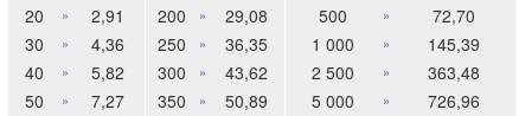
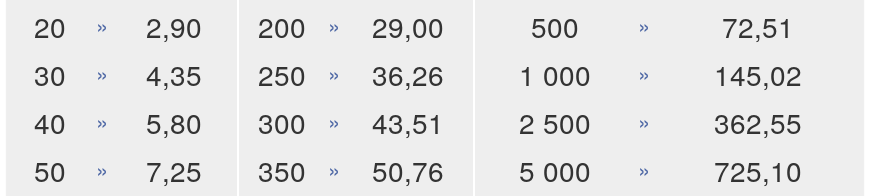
[91,4,124,27] 2,91 -> [146,6,202,46] 2,90
[225,4,267,27] 29,08 -> [372,6,444,46] 29,00
[432,4,475,27] 72,70 -> [722,6,794,46] 72,51
[91,32,124,56] 4,36 -> [146,54,202,94] 4,35
[225,32,267,56] 36,35 -> [372,54,444,94] 36,26
[427,32,479,56] 145,39 -> [714,54,802,94] 145,02
[91,60,124,84] 5,82 -> [146,102,202,142] 5,80
[225,60,267,84] 43,62 -> [372,102,444,142] 43,51
[427,60,479,84] 363,48 -> [714,102,802,142] 362,55
[91,89,124,112] 7,27 -> [146,150,202,190] 7,25
[225,89,267,112] 50,89 -> [372,150,444,190] 50,76
[427,89,479,112] 726,96 -> [714,150,802,190] 725,10

